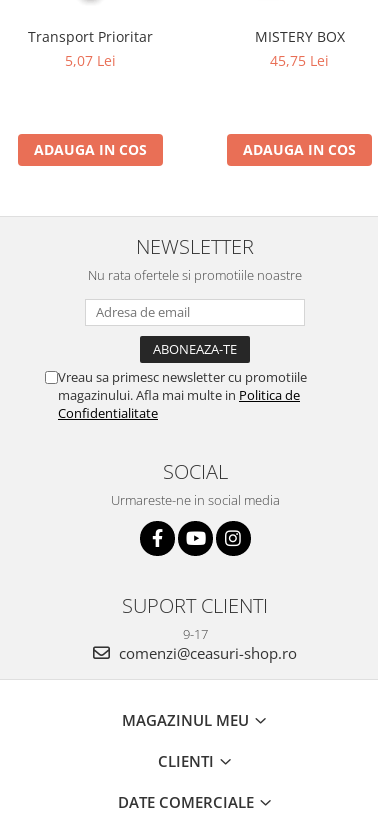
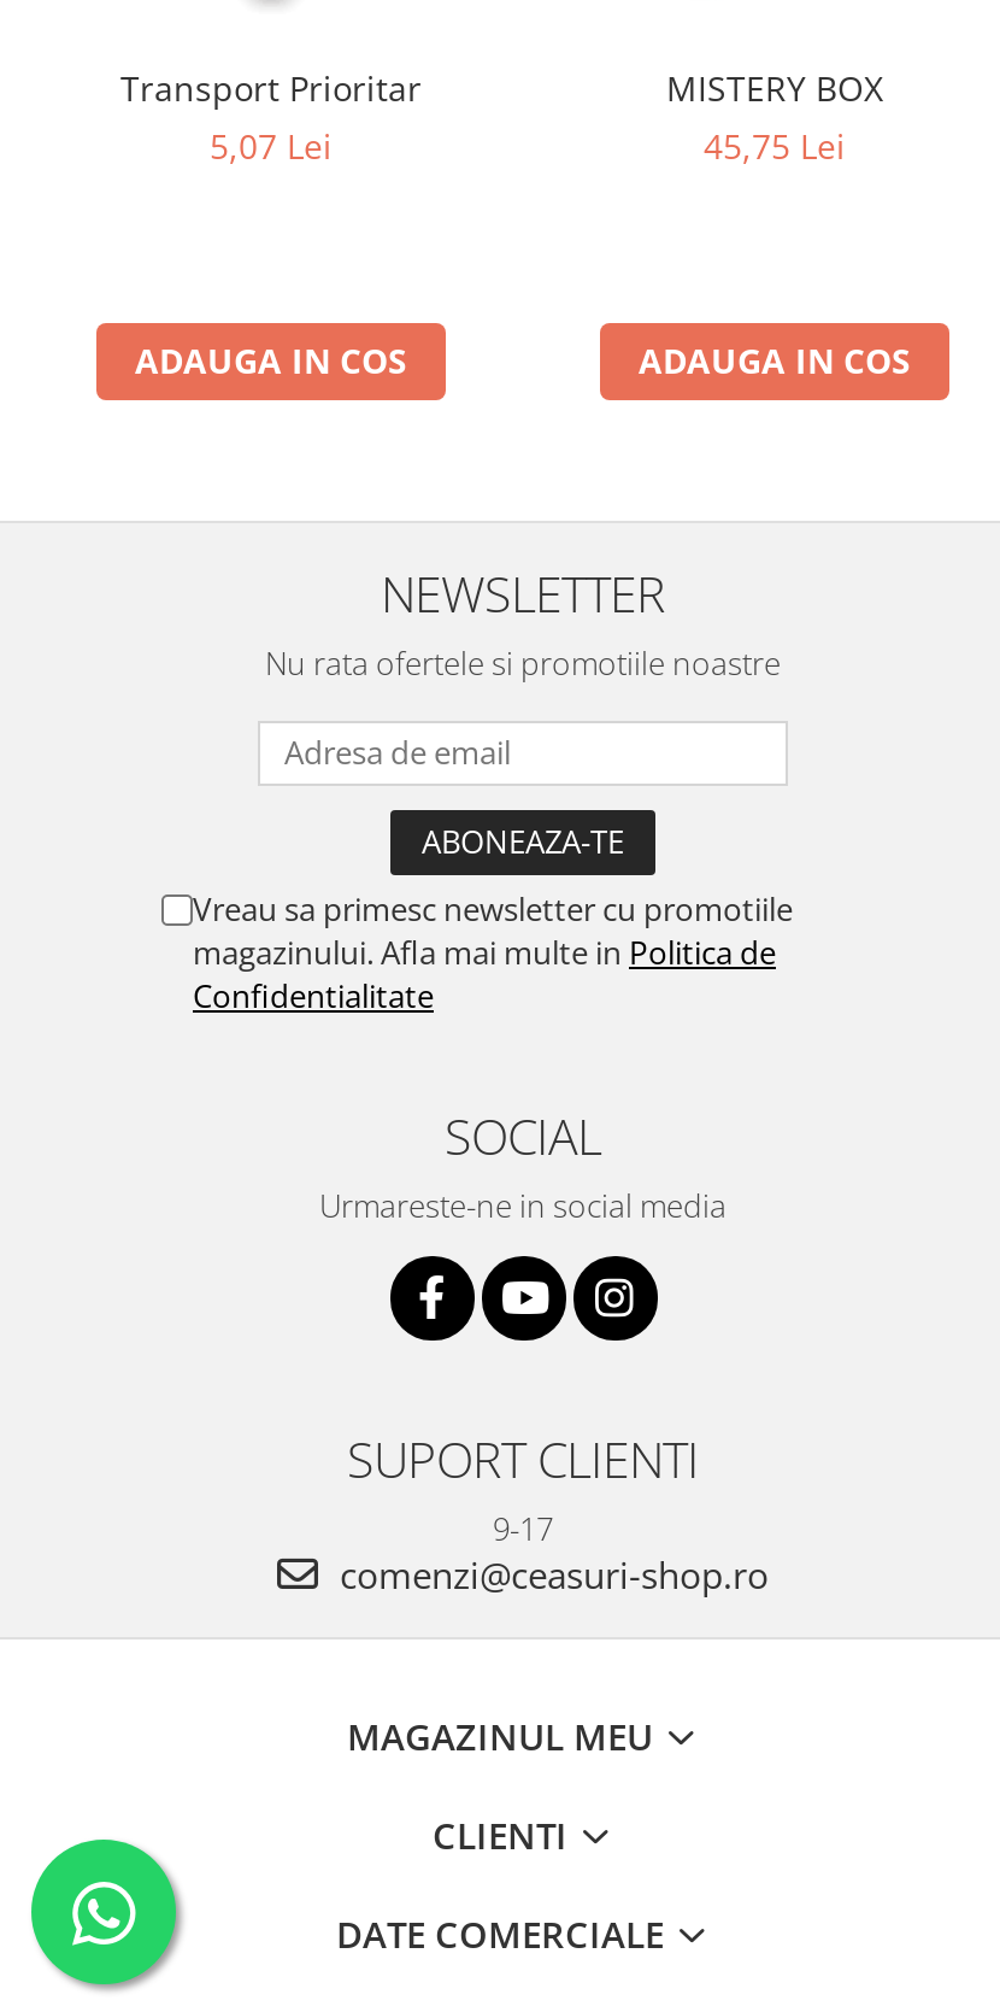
none -> [29,1837,183,1992] [image]

